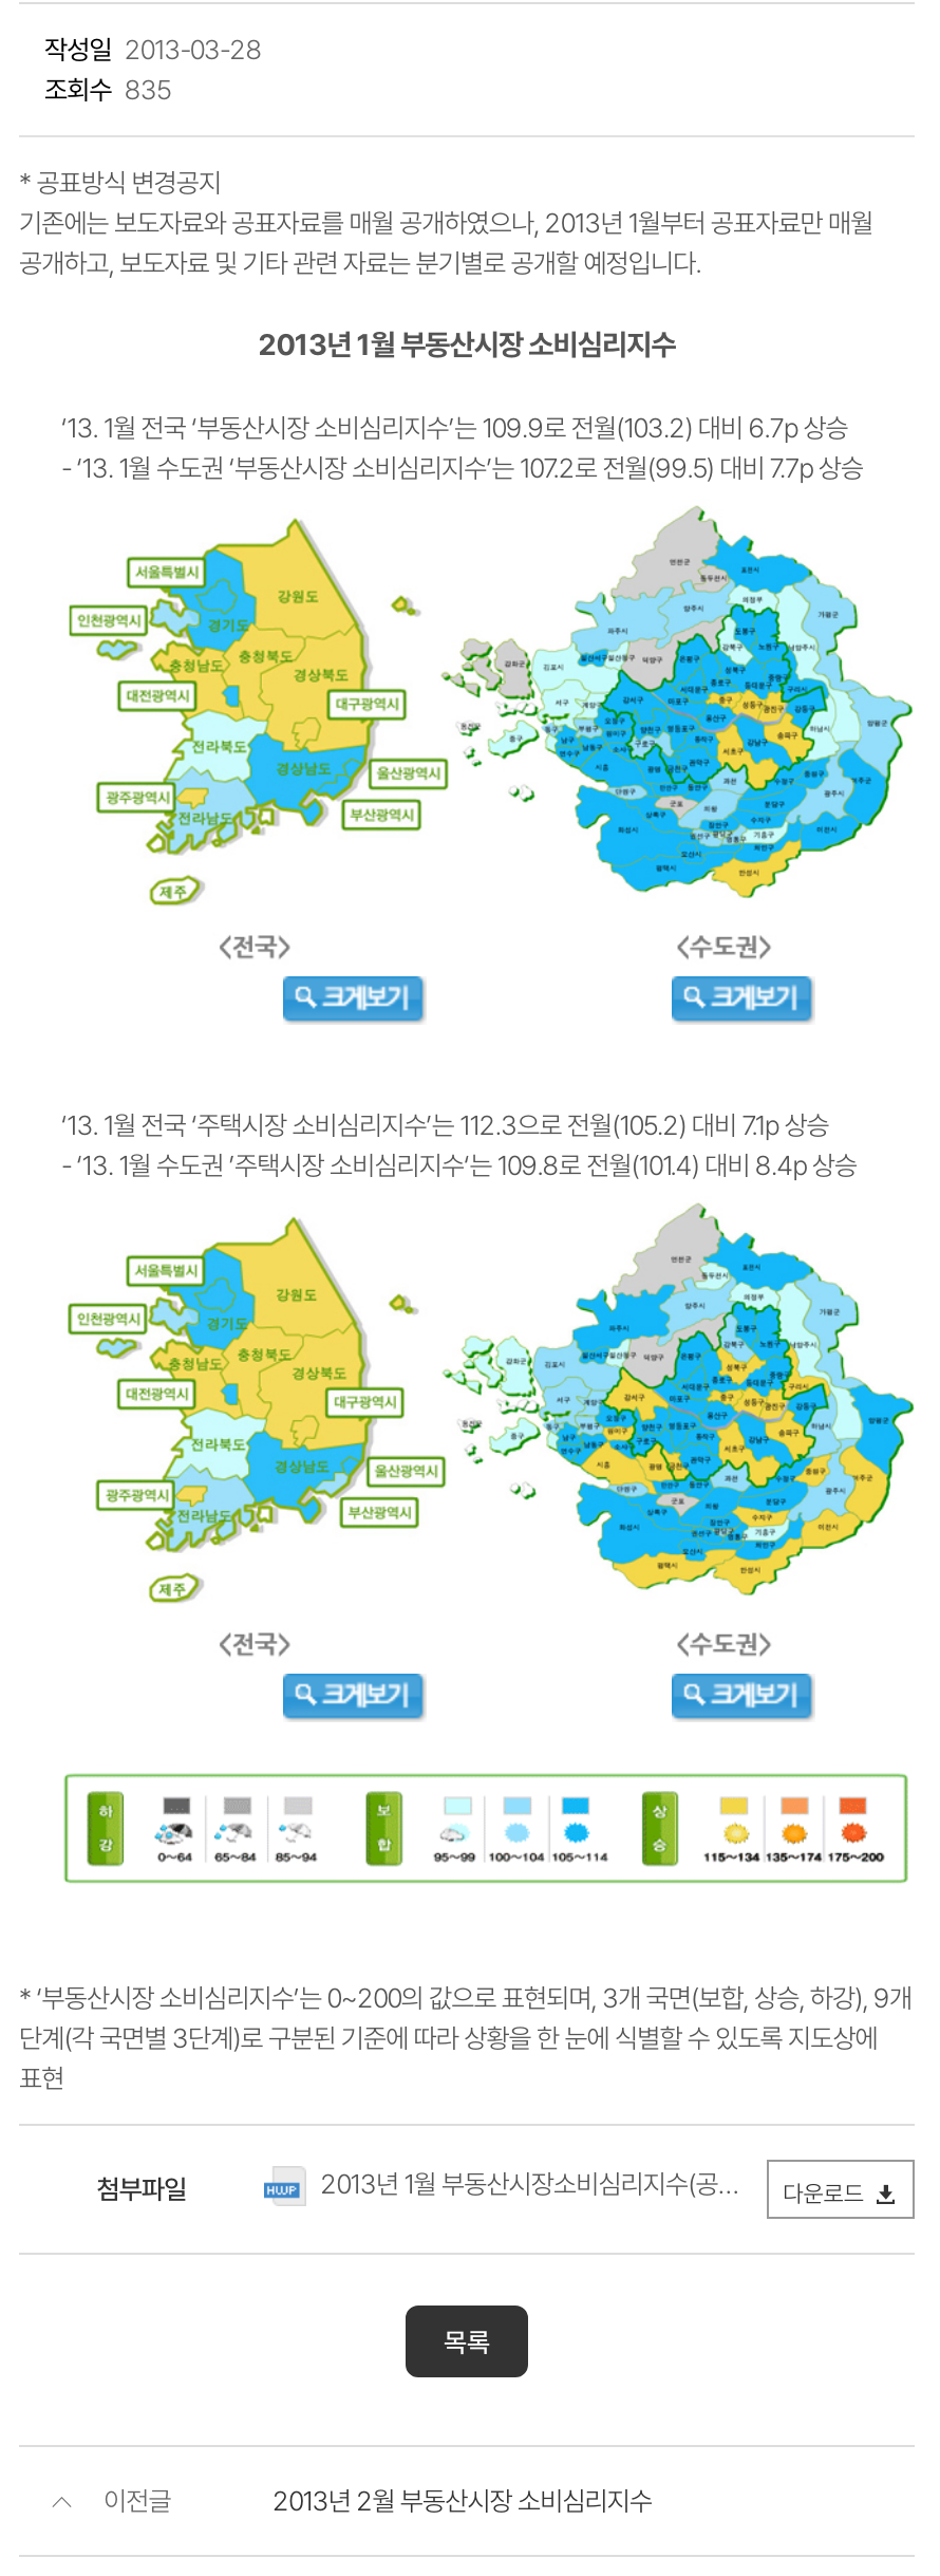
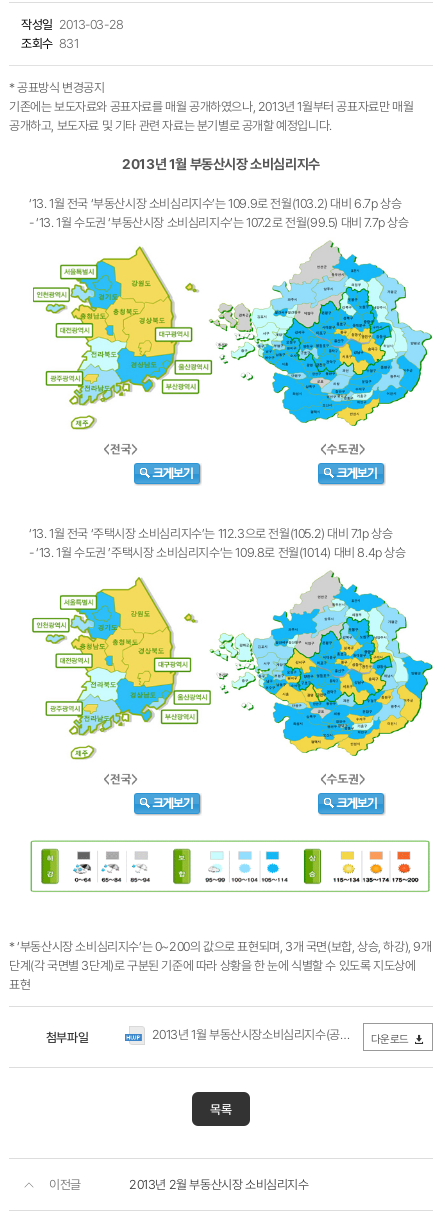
[44,74,170,106] 조회수 835 -> [21,36,79,51] 조회수 831

